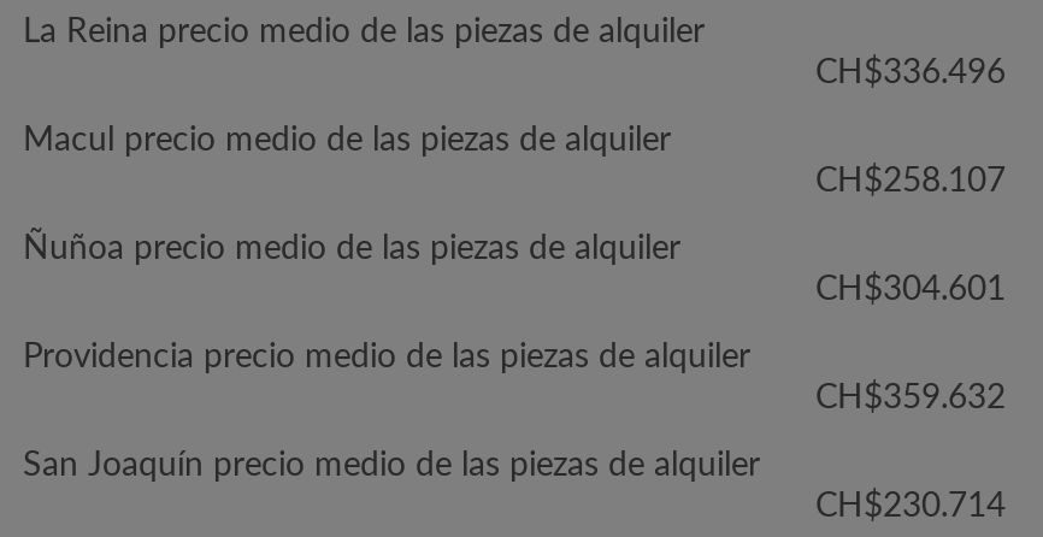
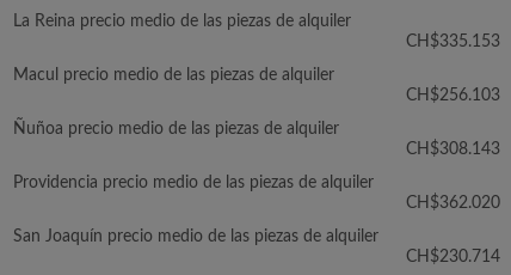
[815,57,1006,90] CH$336.496 -> [406,33,500,50] CH$335.153
[815,165,1006,199] CH$258.107 -> [406,87,500,104] CH$256.103
[815,273,1006,307] CH$304.601 -> [406,141,500,158] CH$308.143
[815,382,1006,415] CH$359.632 -> [406,195,500,212] CH$362.020

